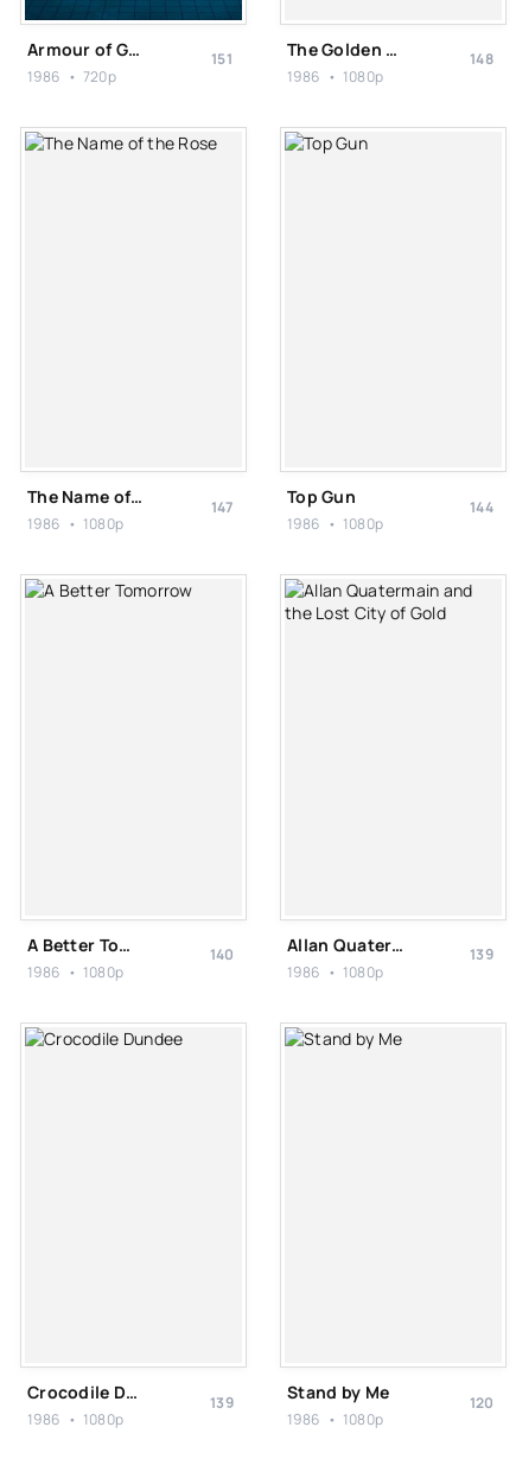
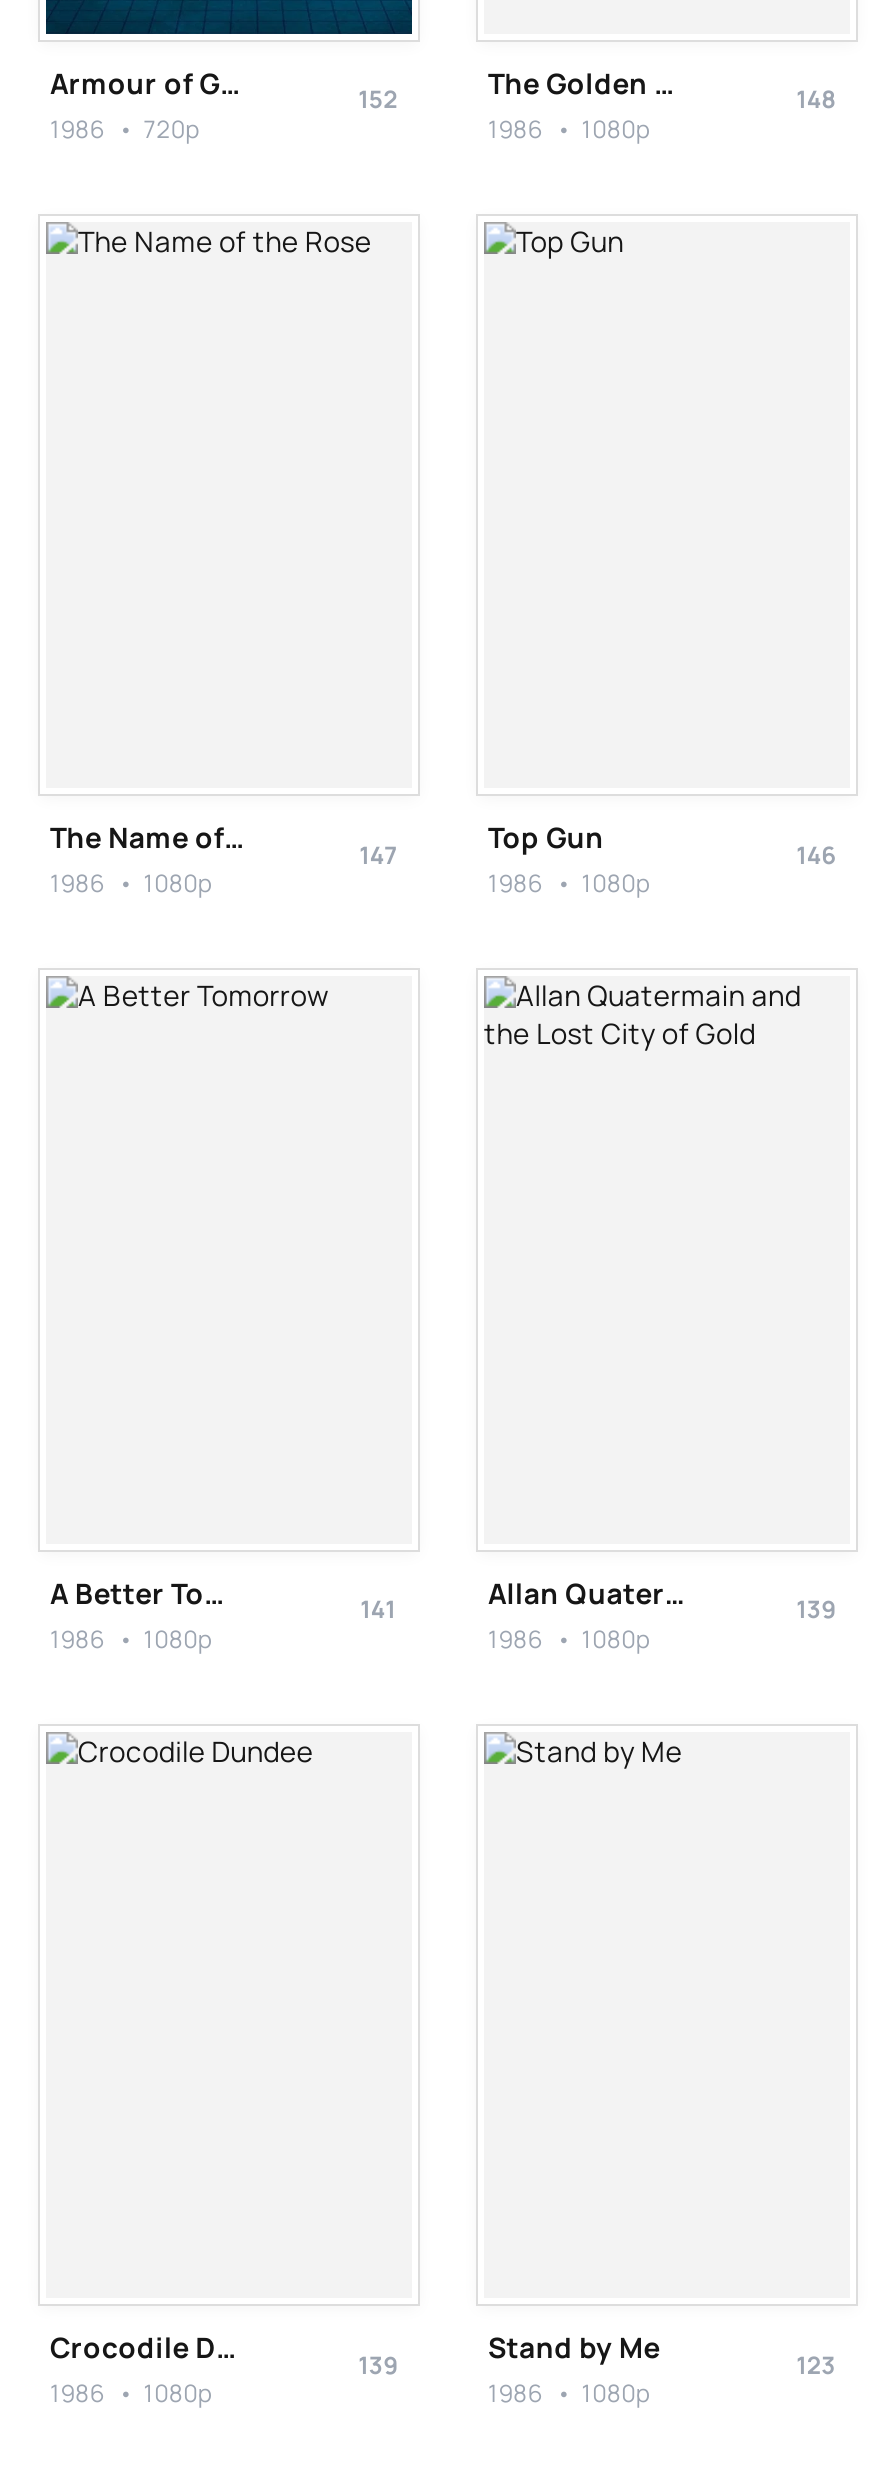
[211,49,232,69] 151 -> [358,82,398,116] 152
[470,496,493,517] 144 -> [796,837,836,871] 146
[209,944,234,964] 140 -> [360,1592,396,1626] 141
[469,1392,494,1412] 120 -> [796,2347,836,2381] 123

